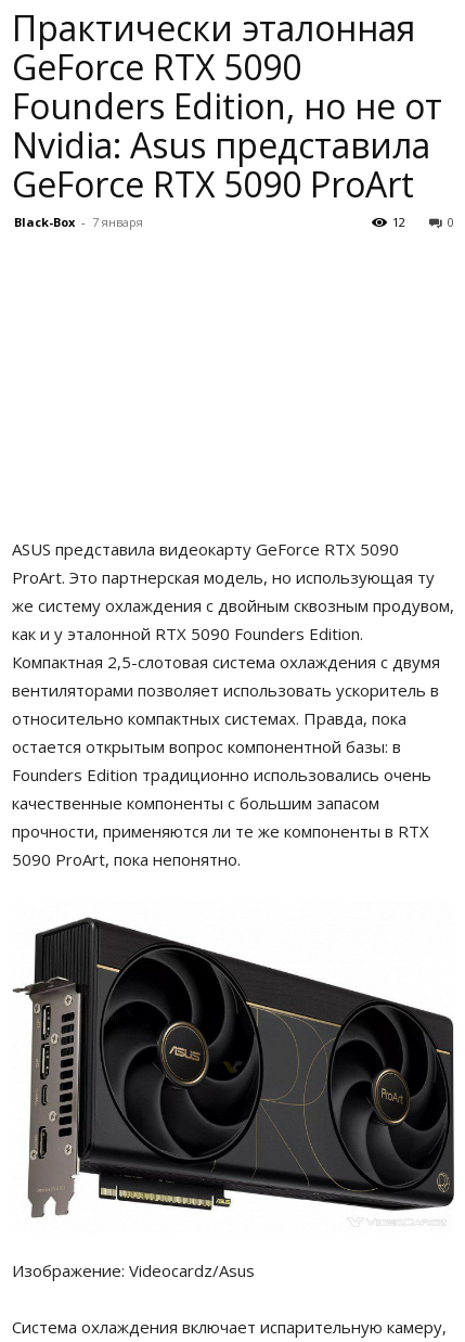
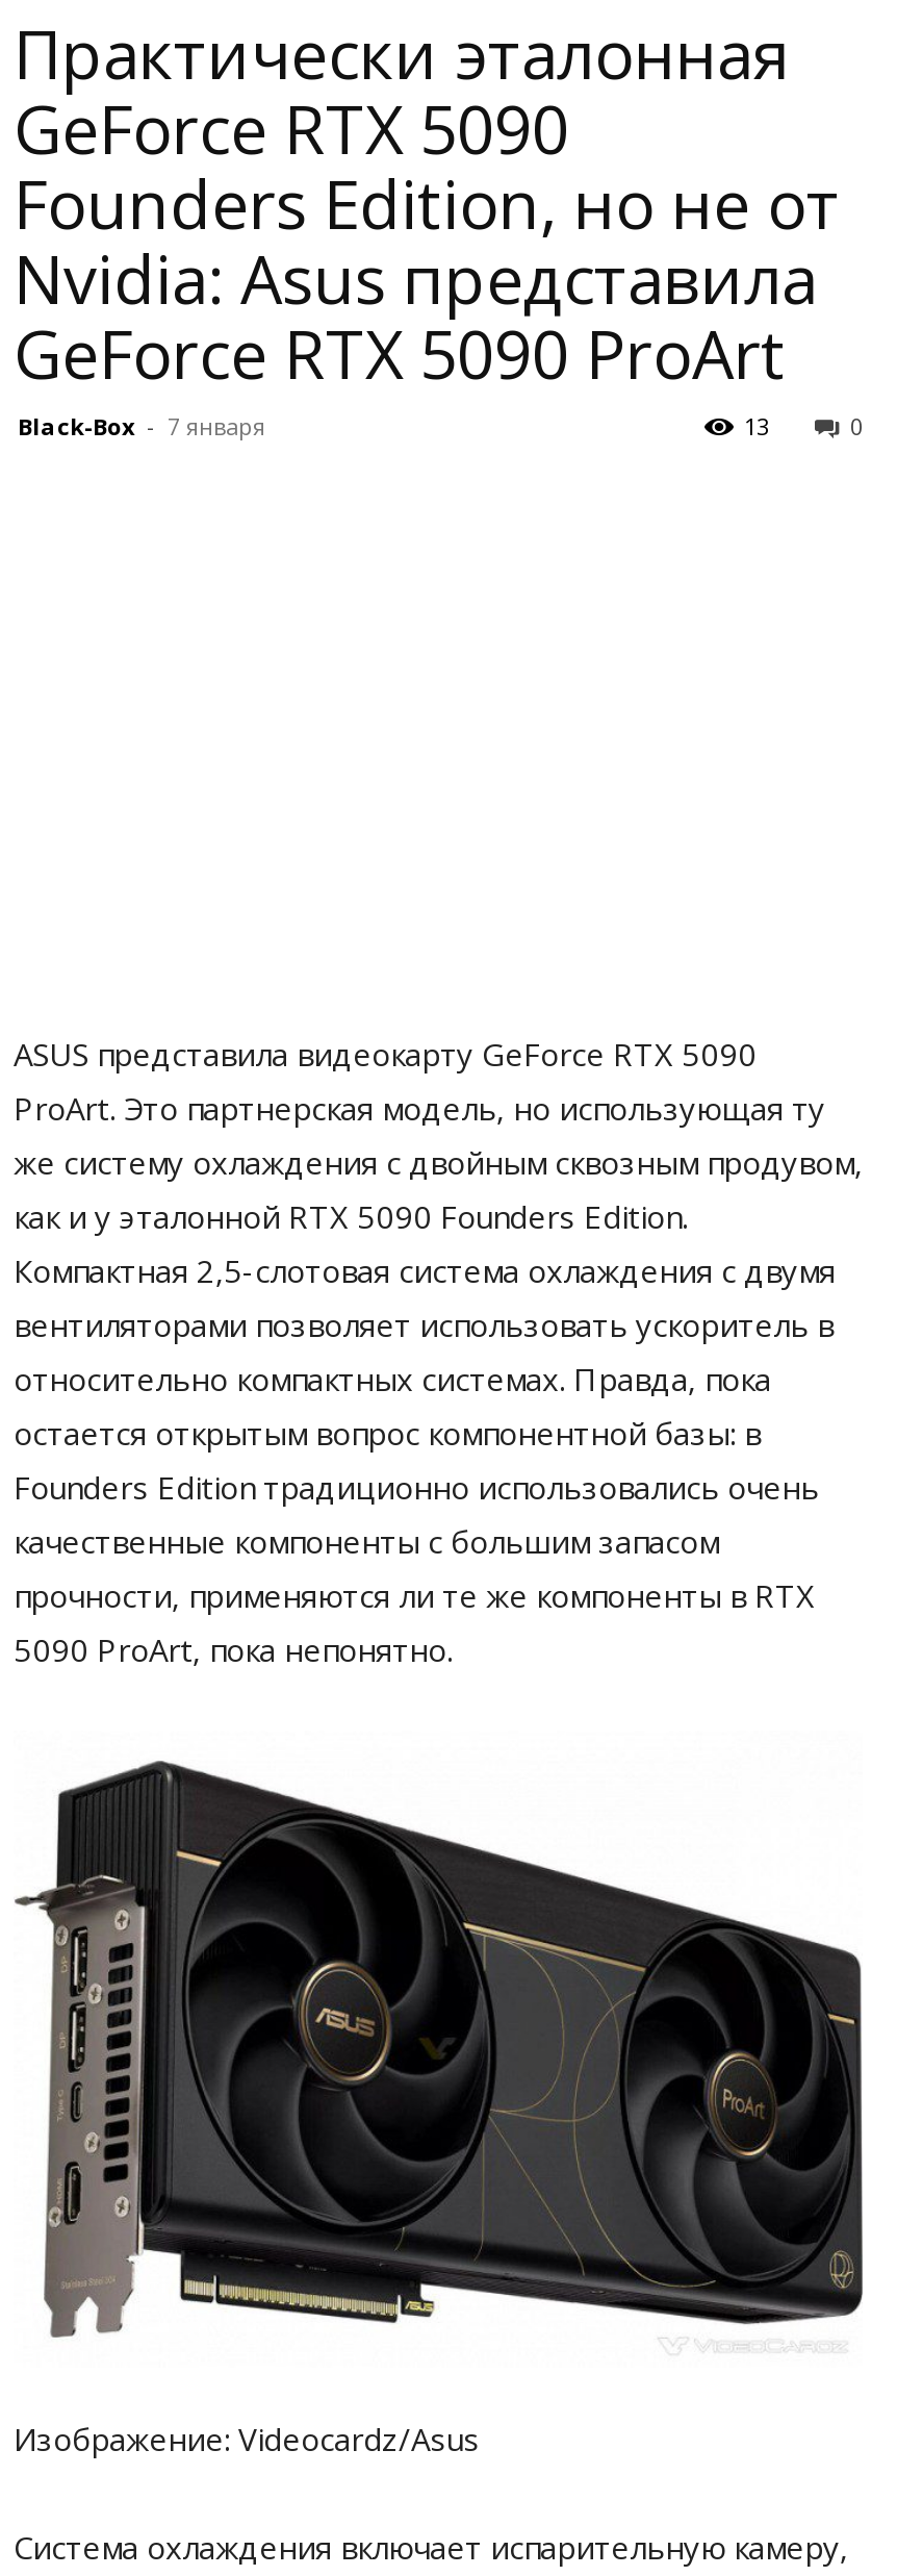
[392,214,405,230] 12 -> [744,410,769,441] 13

